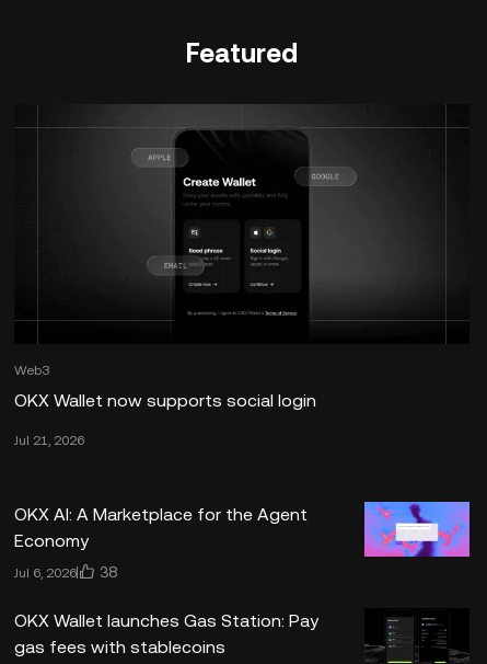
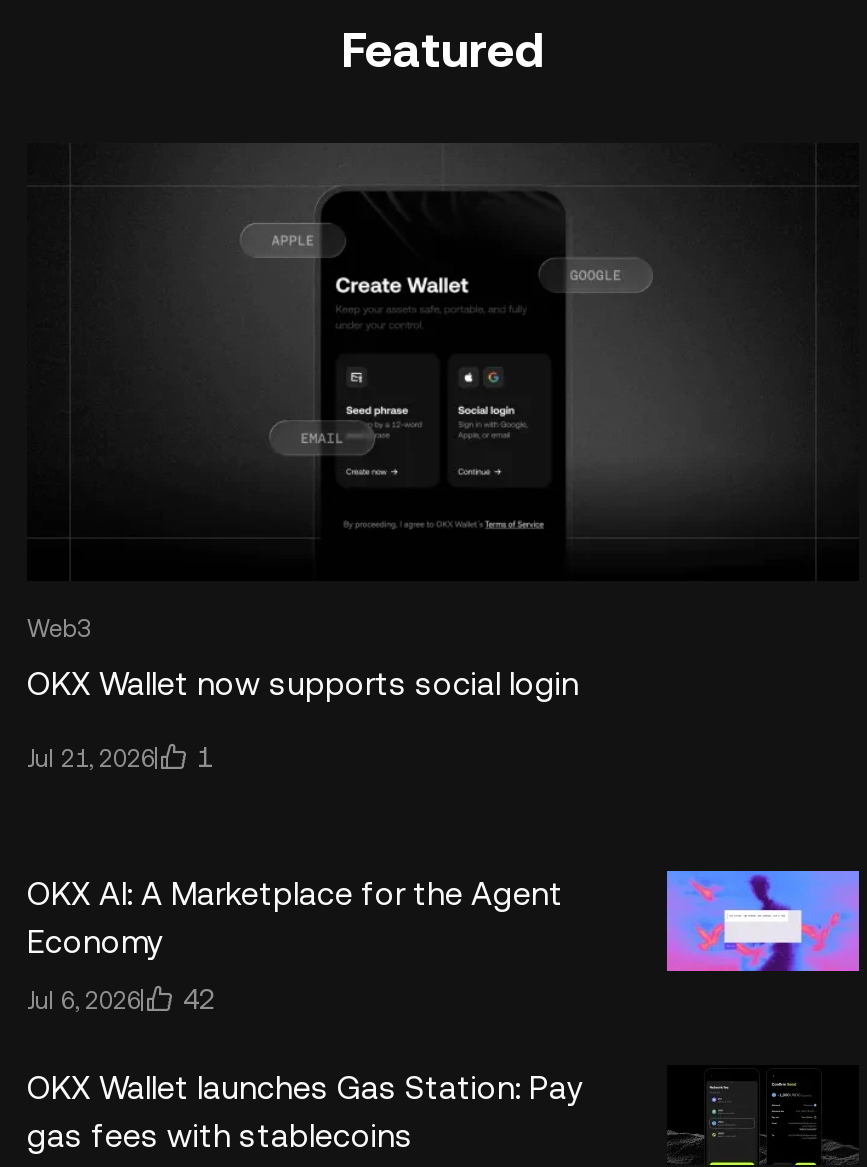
none -> [197,741,213,773] 1
[14,563,117,581] Jul 6, 2026 38 -> [27,983,215,1015] Jul 6, 2026 42

